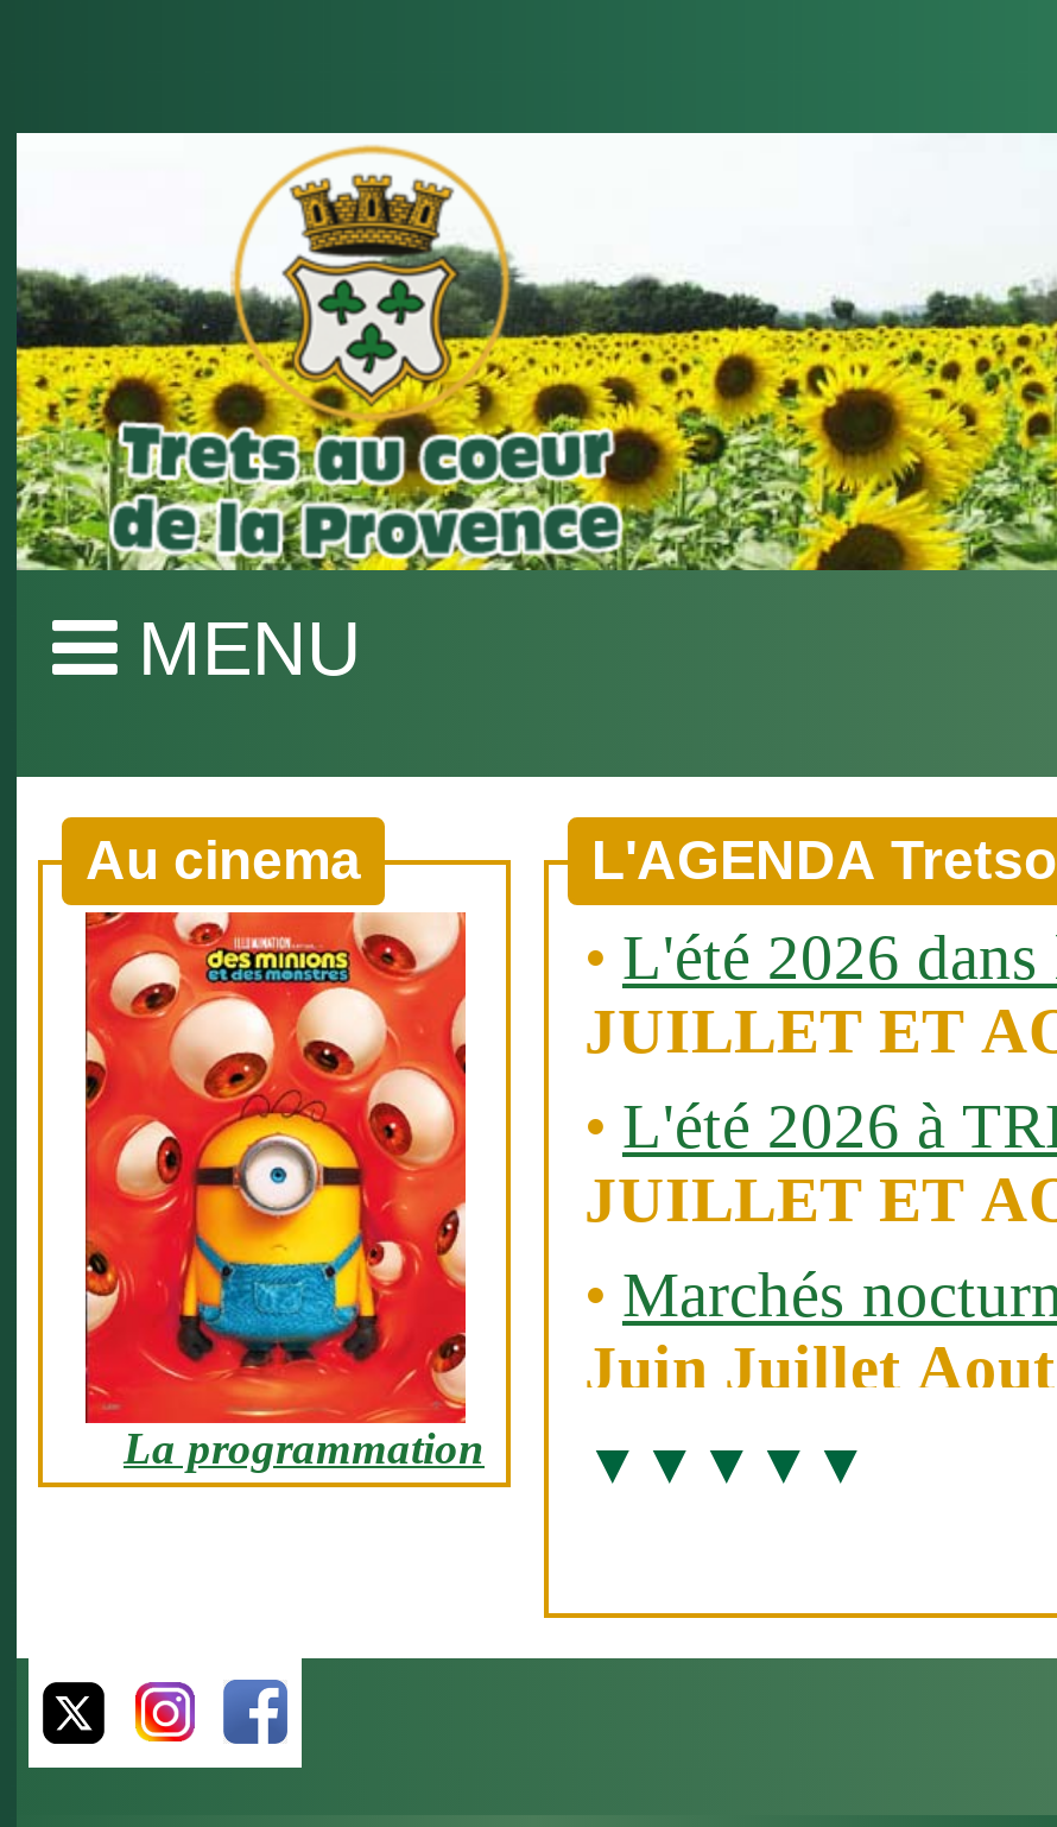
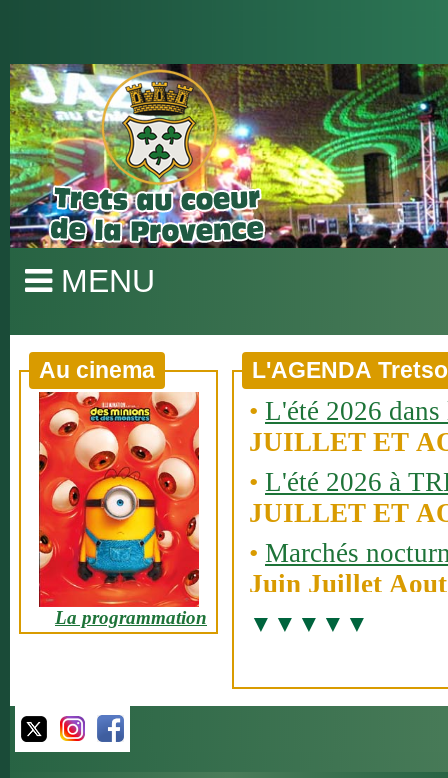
[14,131,1050,573] [image] -> [9,63,445,249] [image]

